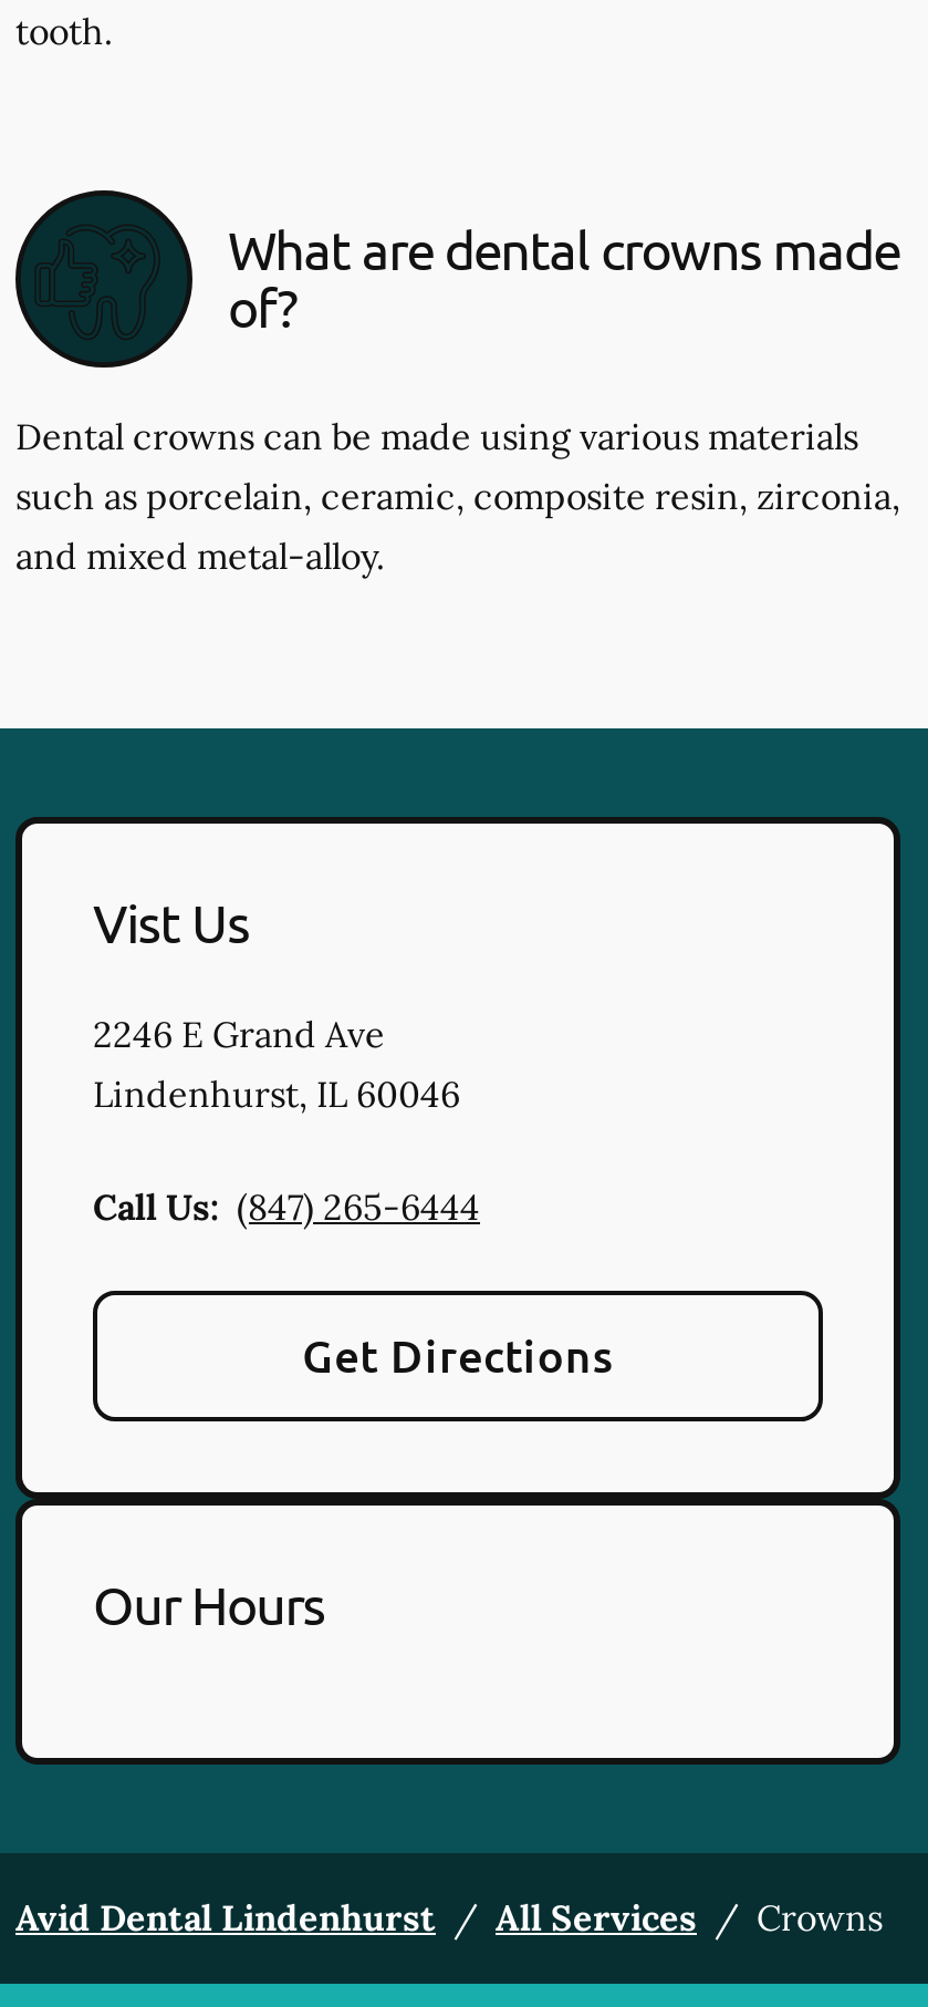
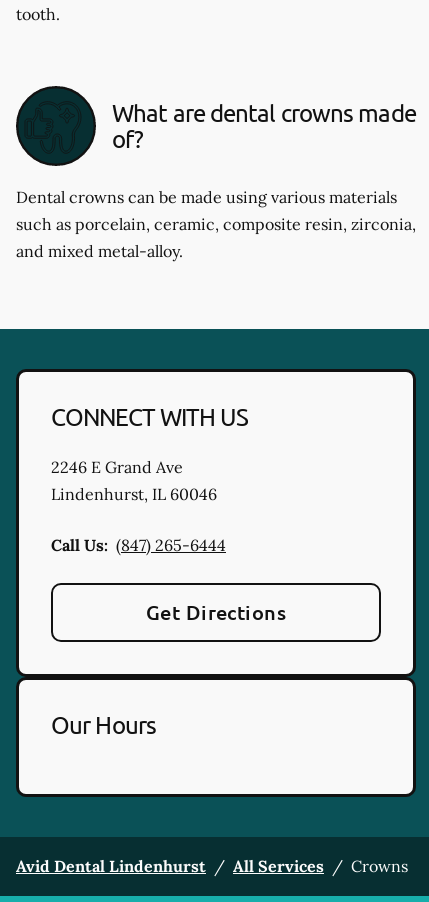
[93,890,249,954] Vist Us -> [51,402,248,431] CONNECT WITH US

